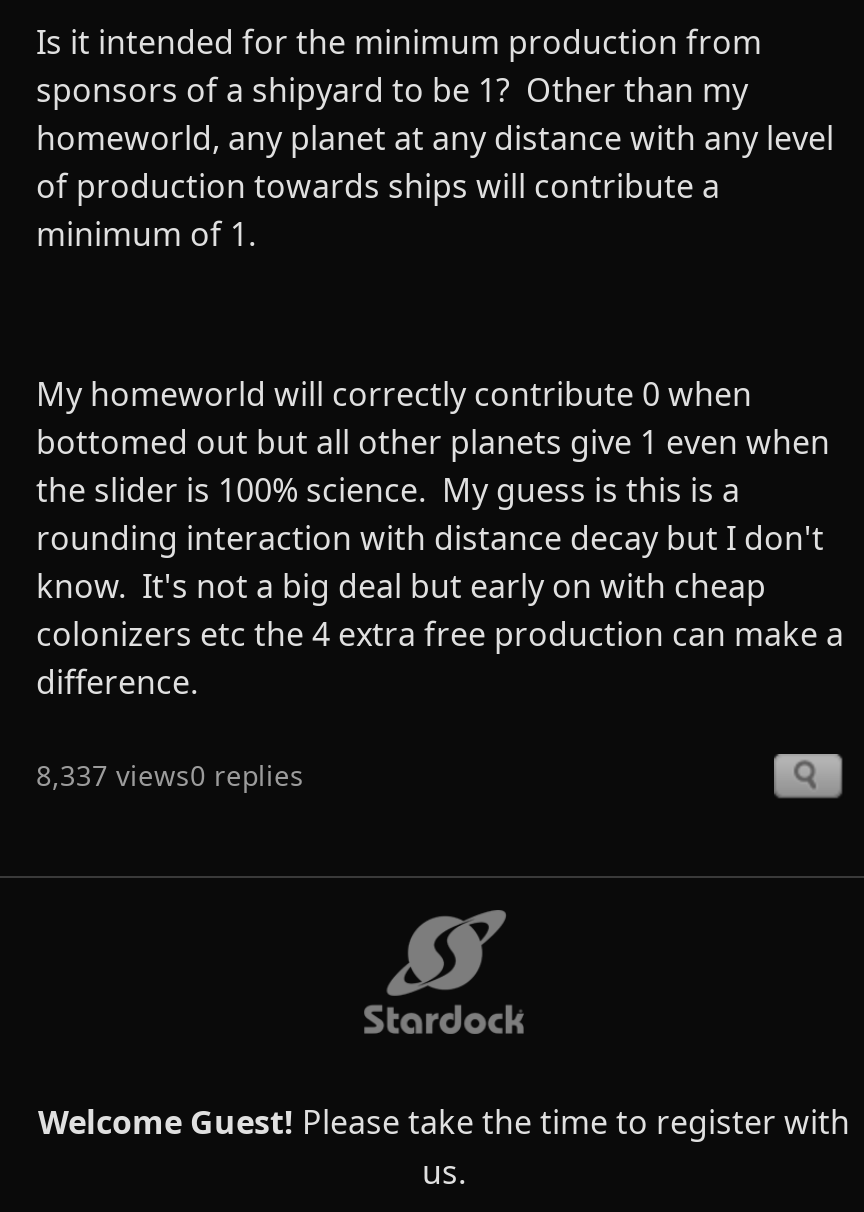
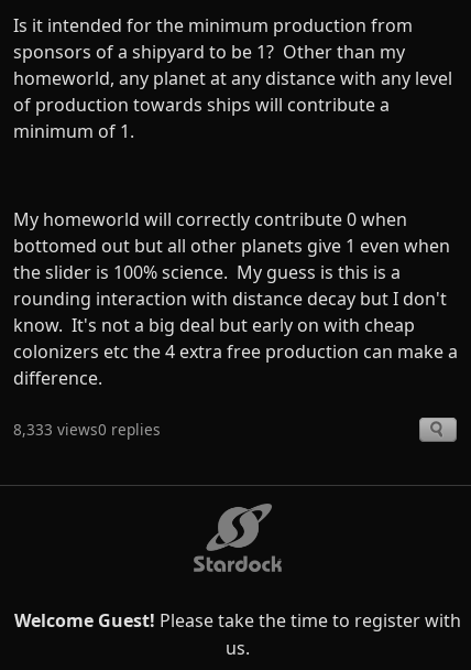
[36,755,304,793] 8,337 views0 replies -> [13,418,161,439] 8,333 views0 replies

